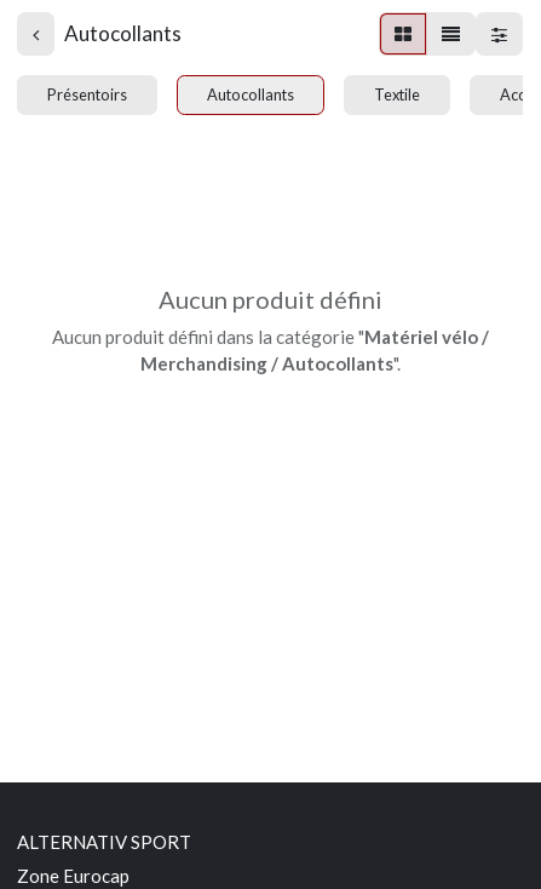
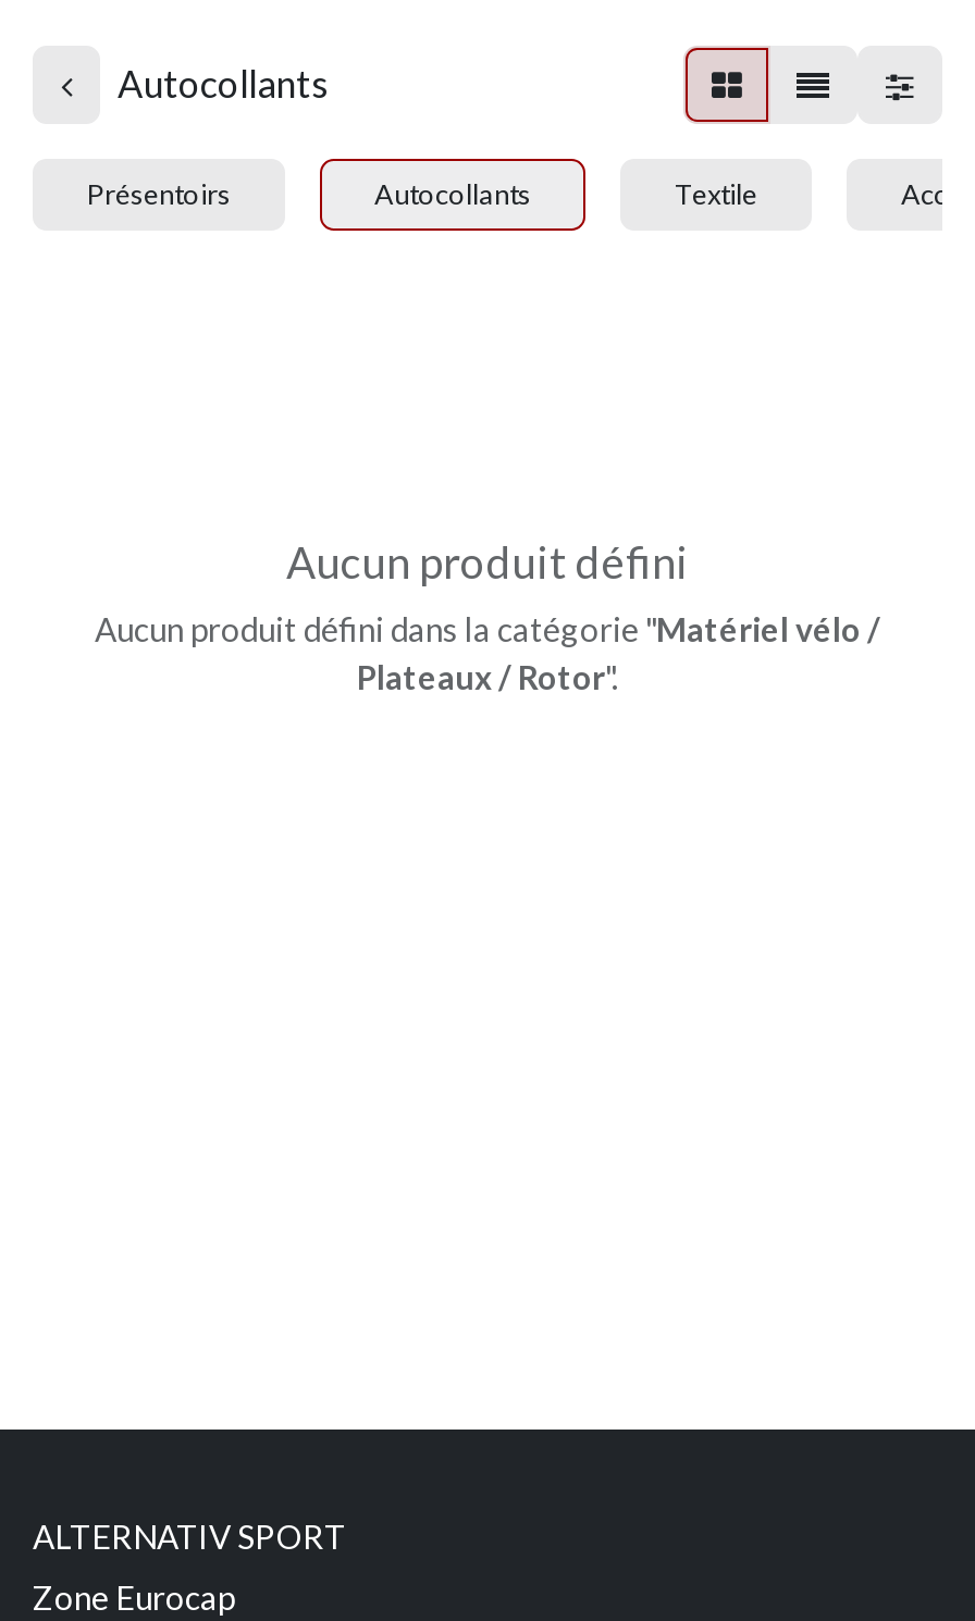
[140,352,400,374] Merchandising / Autocollants". -> [357,657,618,696] Plateaux / Rotor".

